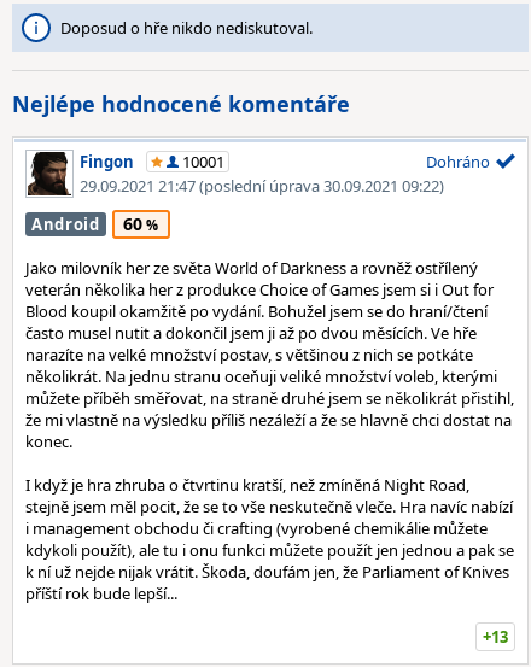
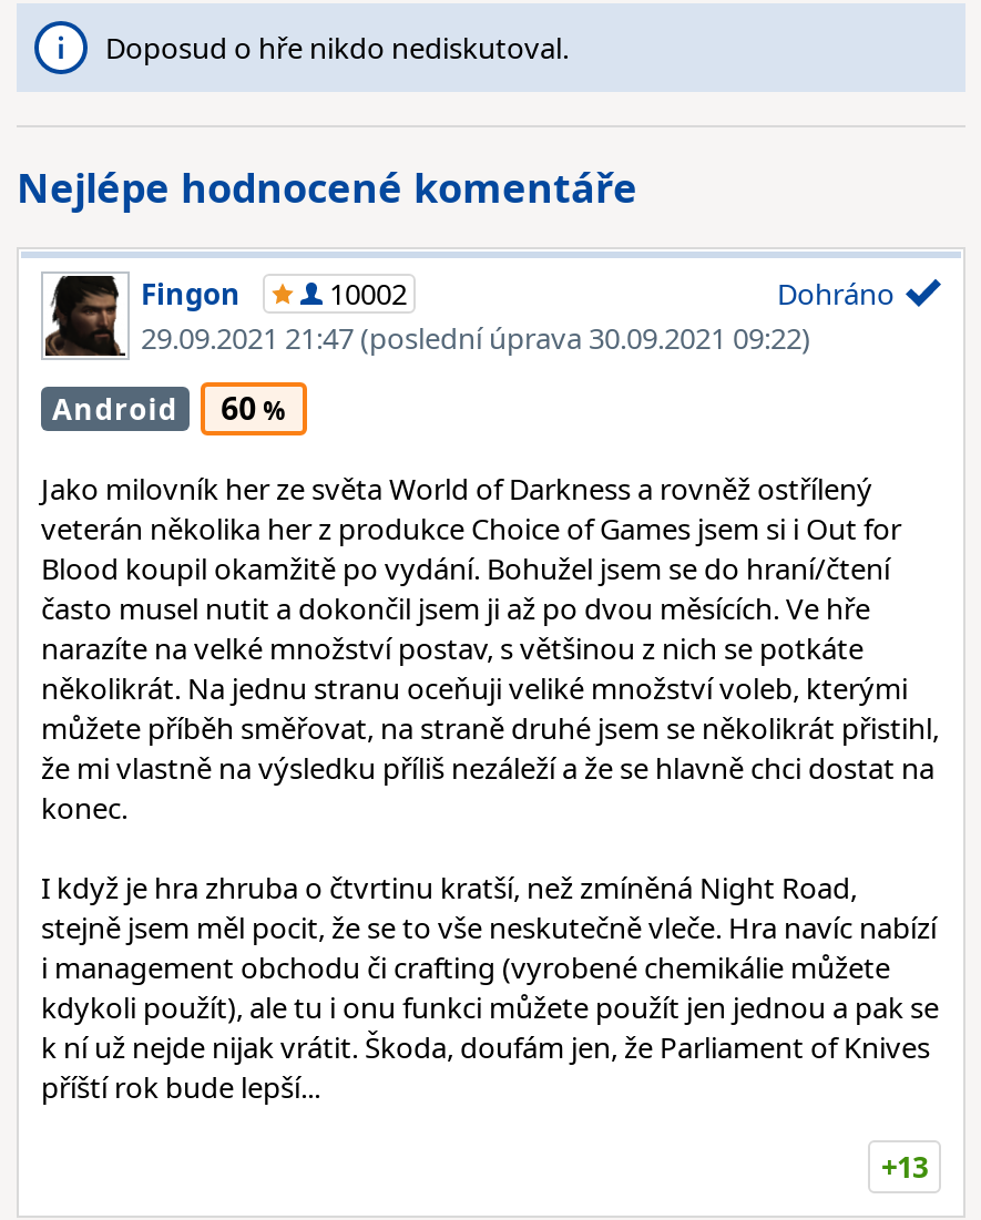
[182,151,224,172] 10001 -> [329,274,407,314] 10002

